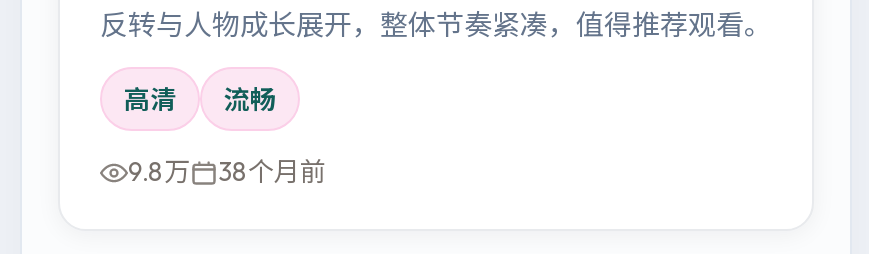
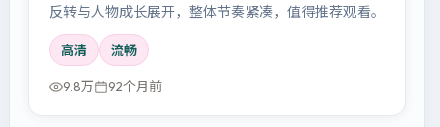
[128,156,326,188] 9.8万 38个月前 -> [63,78,162,94] 9.8万 92个月前

